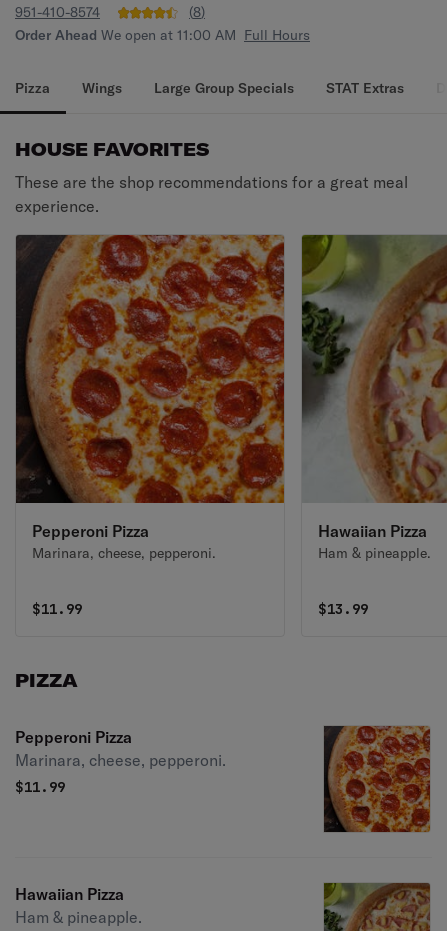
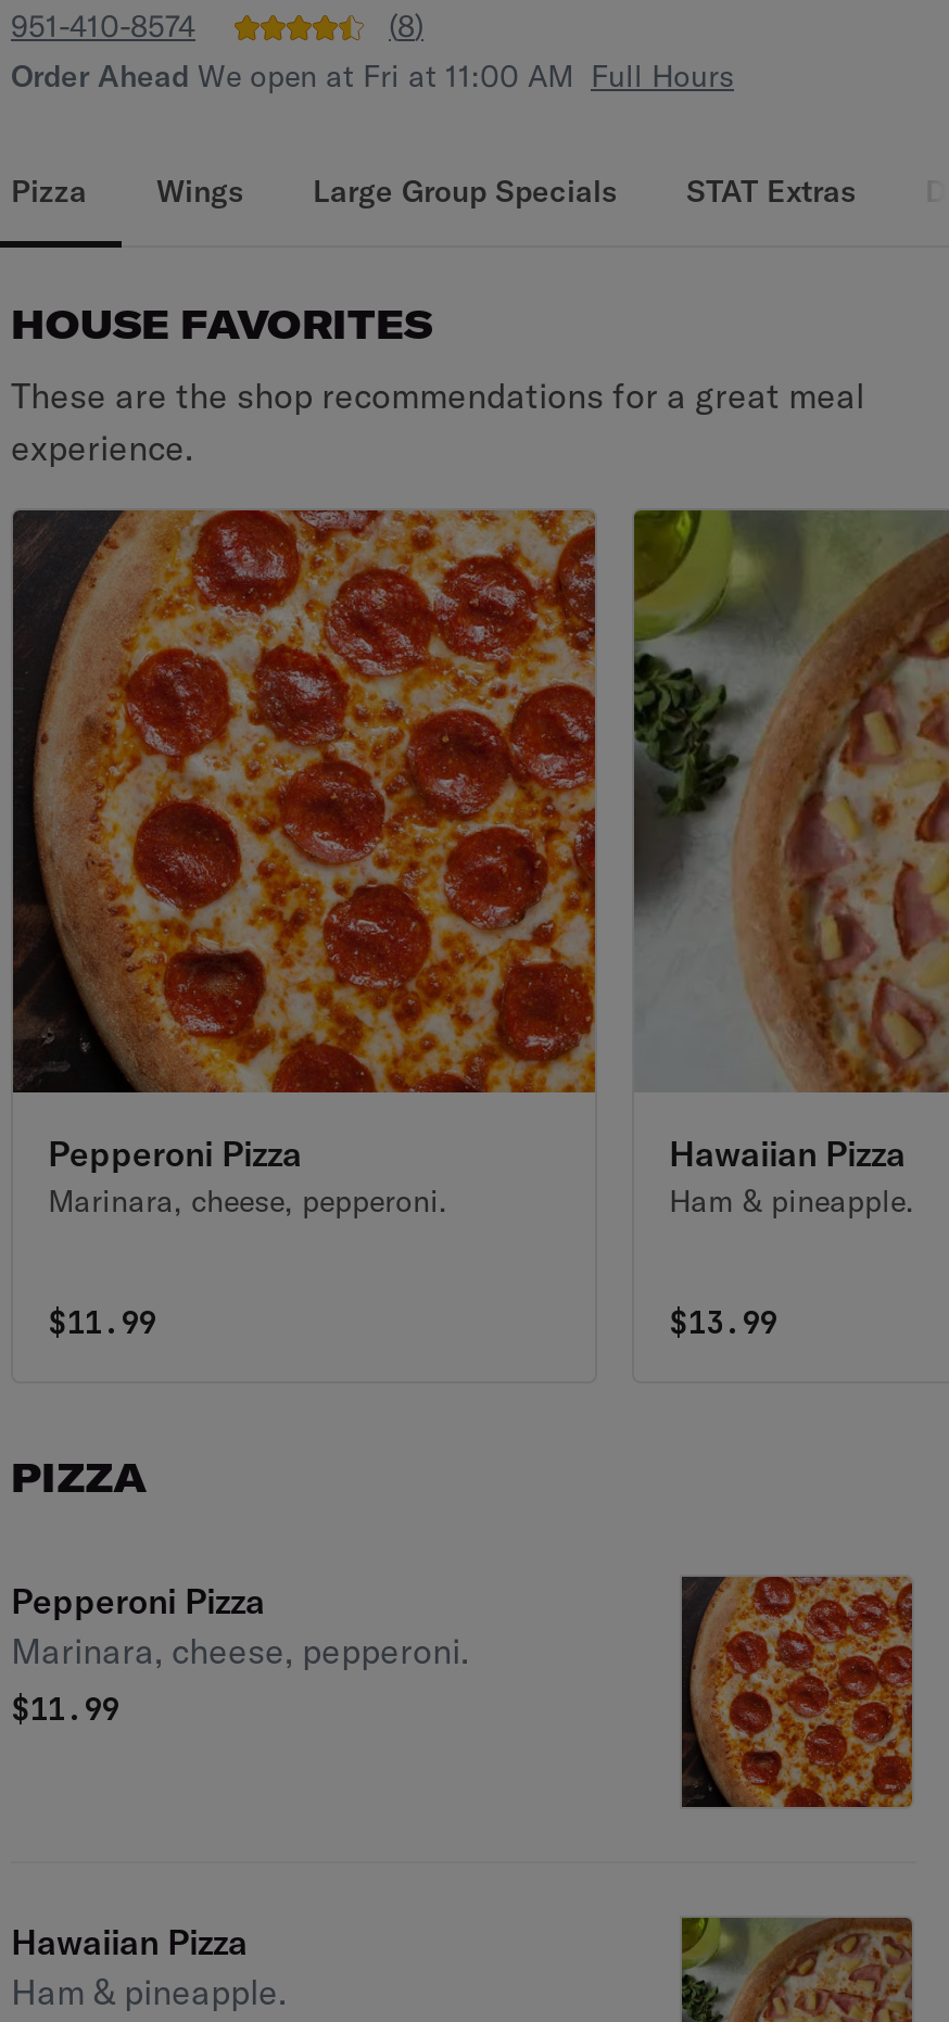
[15,26,310,44] Order Ahead We open at 11:00 AM Full Hours -> [11,56,734,96] Order Ahead We open at Fri at 11:00 AM Full Hours

